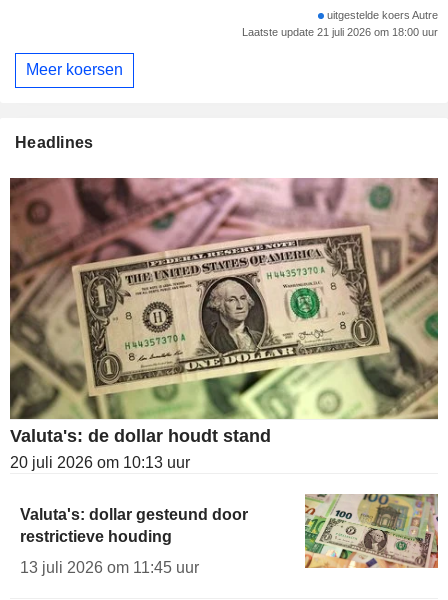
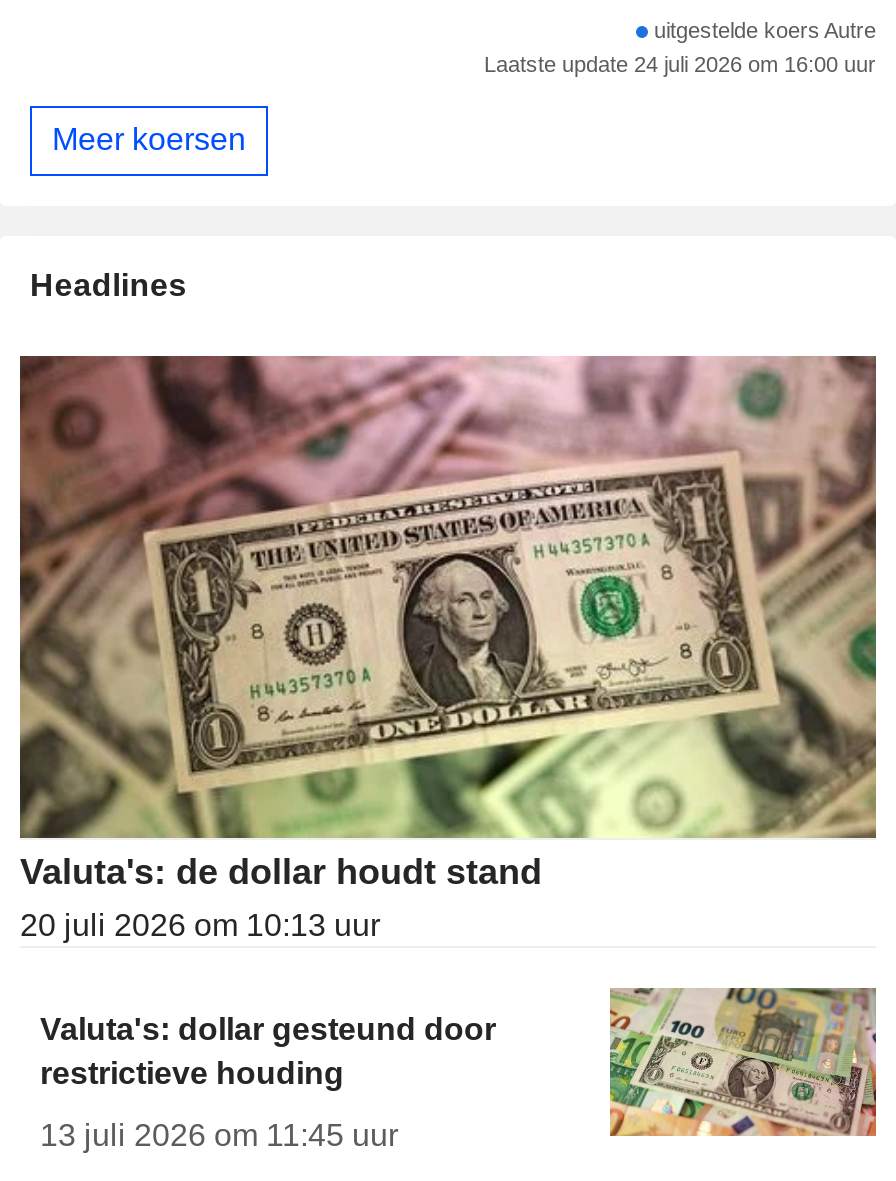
[242,26,438,38] Laatste update 21 juli 2026 om 18:00 uur -> [484,52,876,76] Laatste update 24 juli 2026 om 16:00 uur

